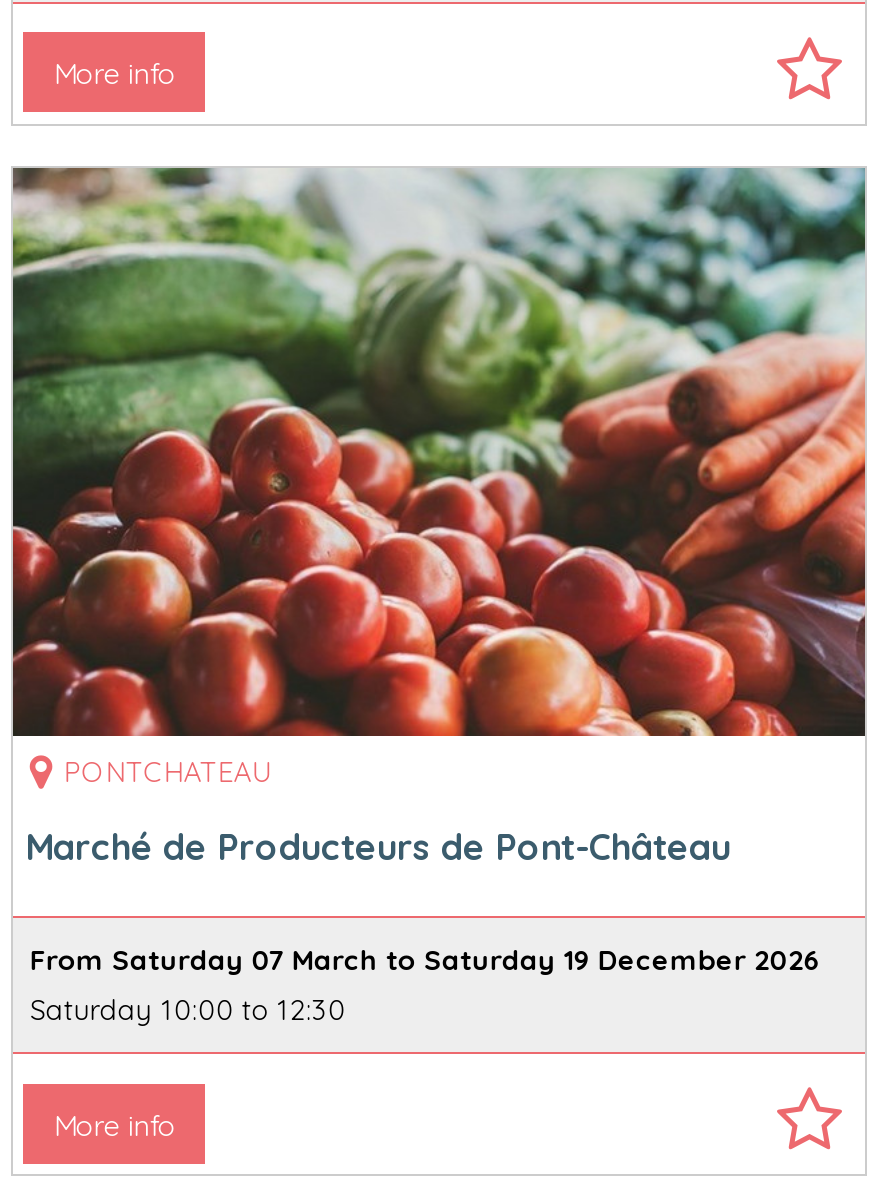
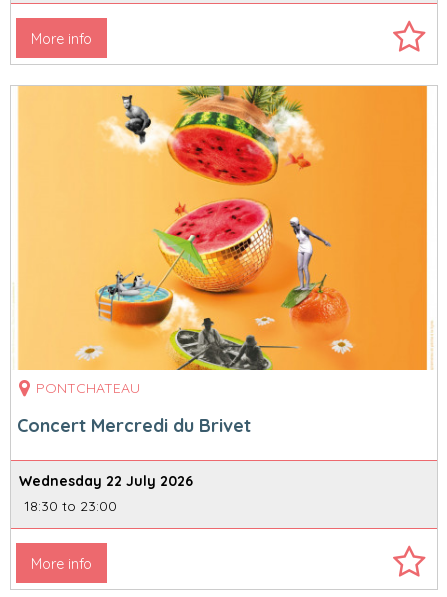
[11,165,867,739] [image] -> [11,85,437,371] [image]
[25,824,731,870] Marché de Producteurs de Pont-Château -> [17,414,251,437] Concert Mercredi du Brivet
[30,942,820,1028] From Saturday 07 March to Saturday 19 December 2026 | Saturday 10:00 to 12:30 -> [19,472,193,515] Wednesday 22 July 2026 | 18:30 to 23:00

